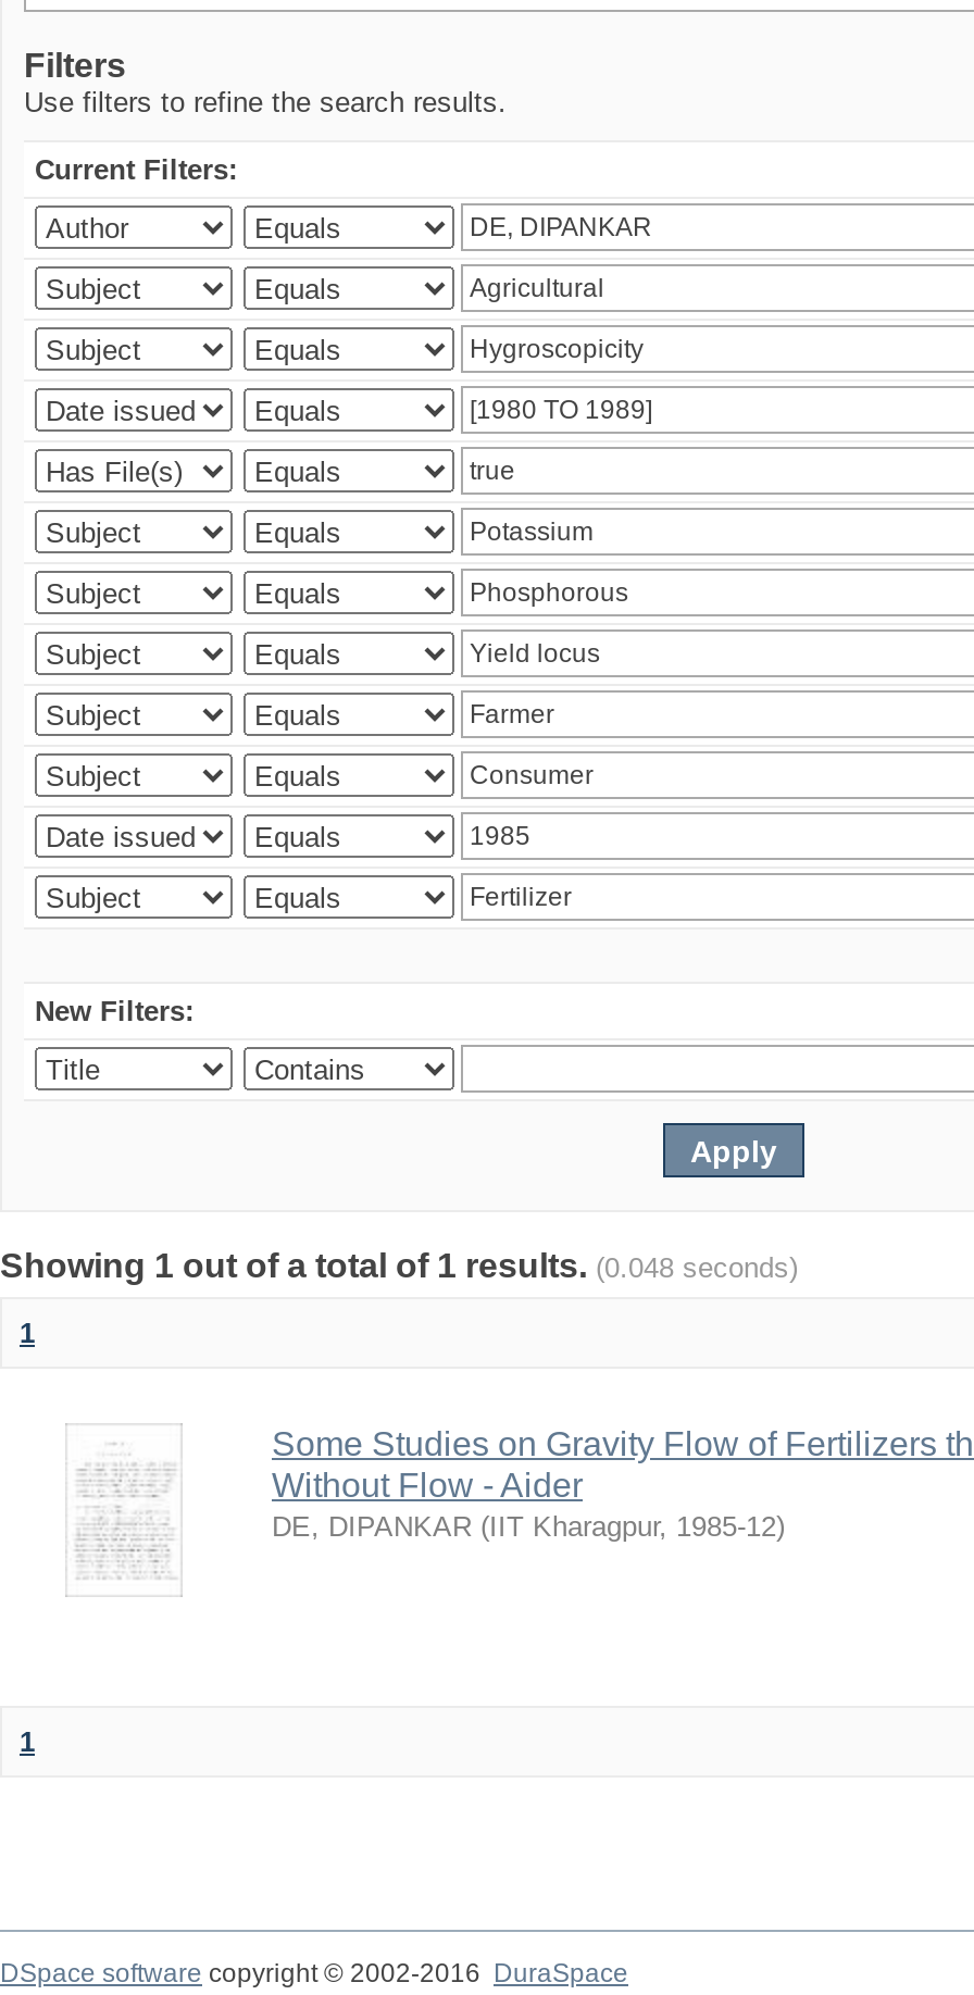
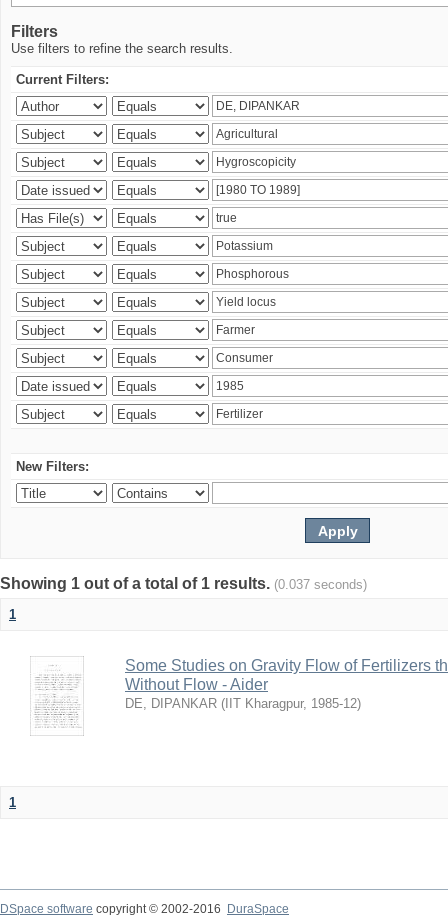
[0,1247,798,1284] Showing 1 out of a total of 1 results. (0.048 seconds) -> [0,575,367,592] Showing 1 out of a total of 1 results. (0.037 seconds)

